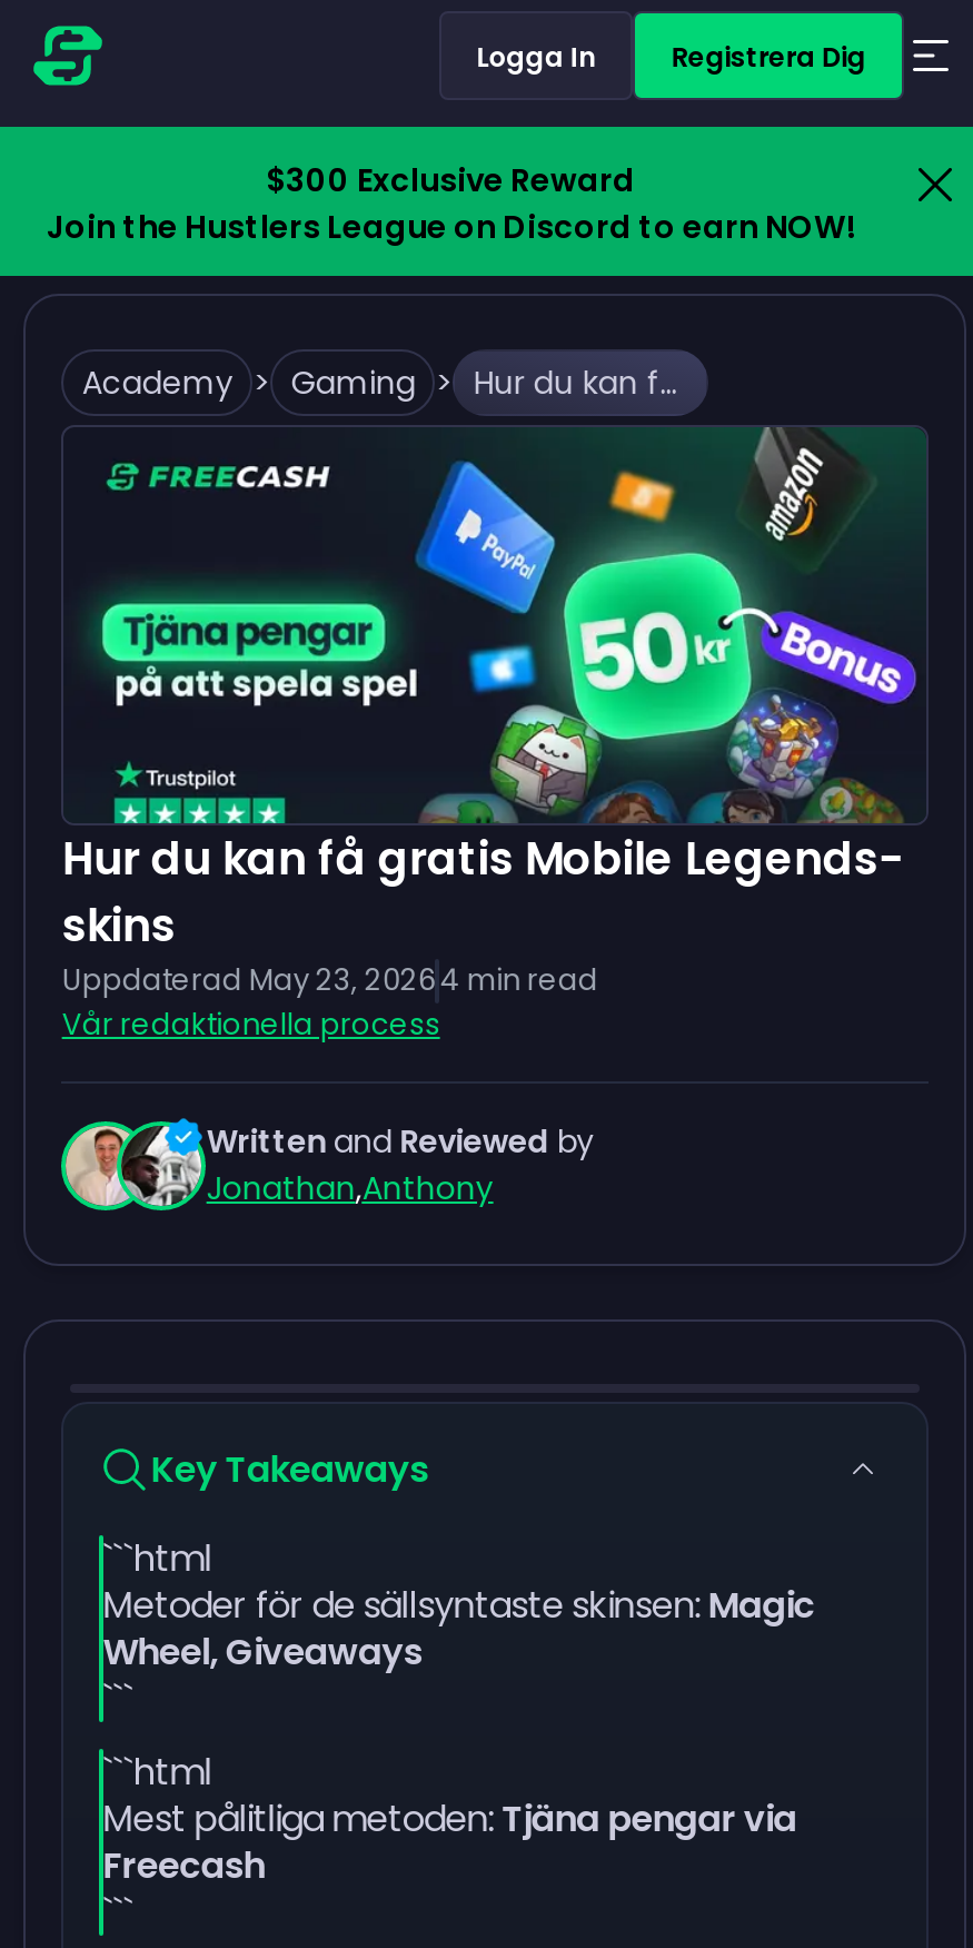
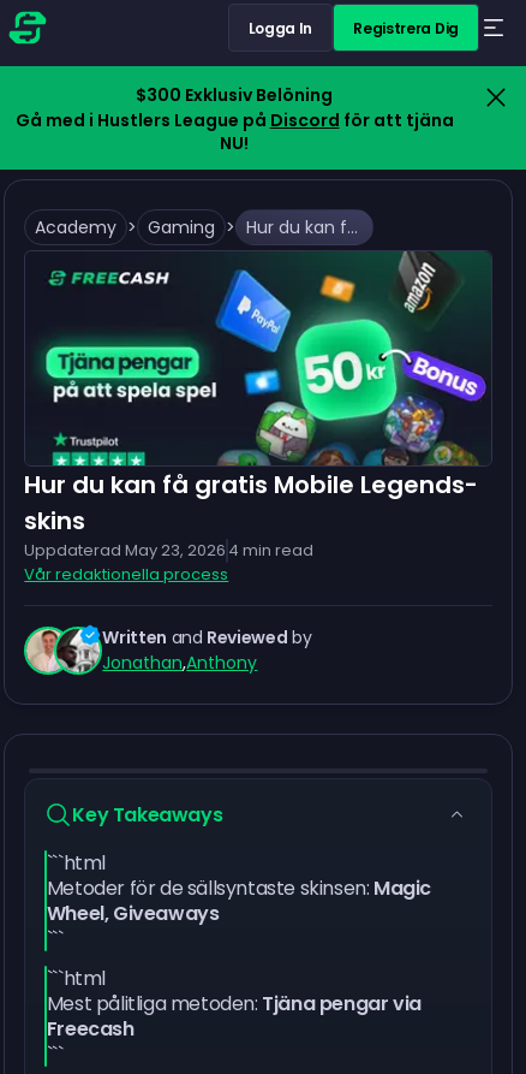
[47,157,854,249] $300 Exclusive Reward | Join the Hustlers League on Discord to earn NOW! -> [15,82,453,155] $300 Exklusiv Belöning | Gå med i Hustlers League på Discord för att tjäna | NU!

